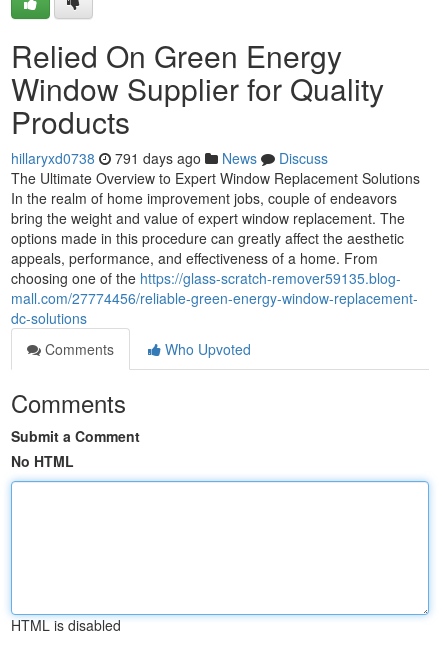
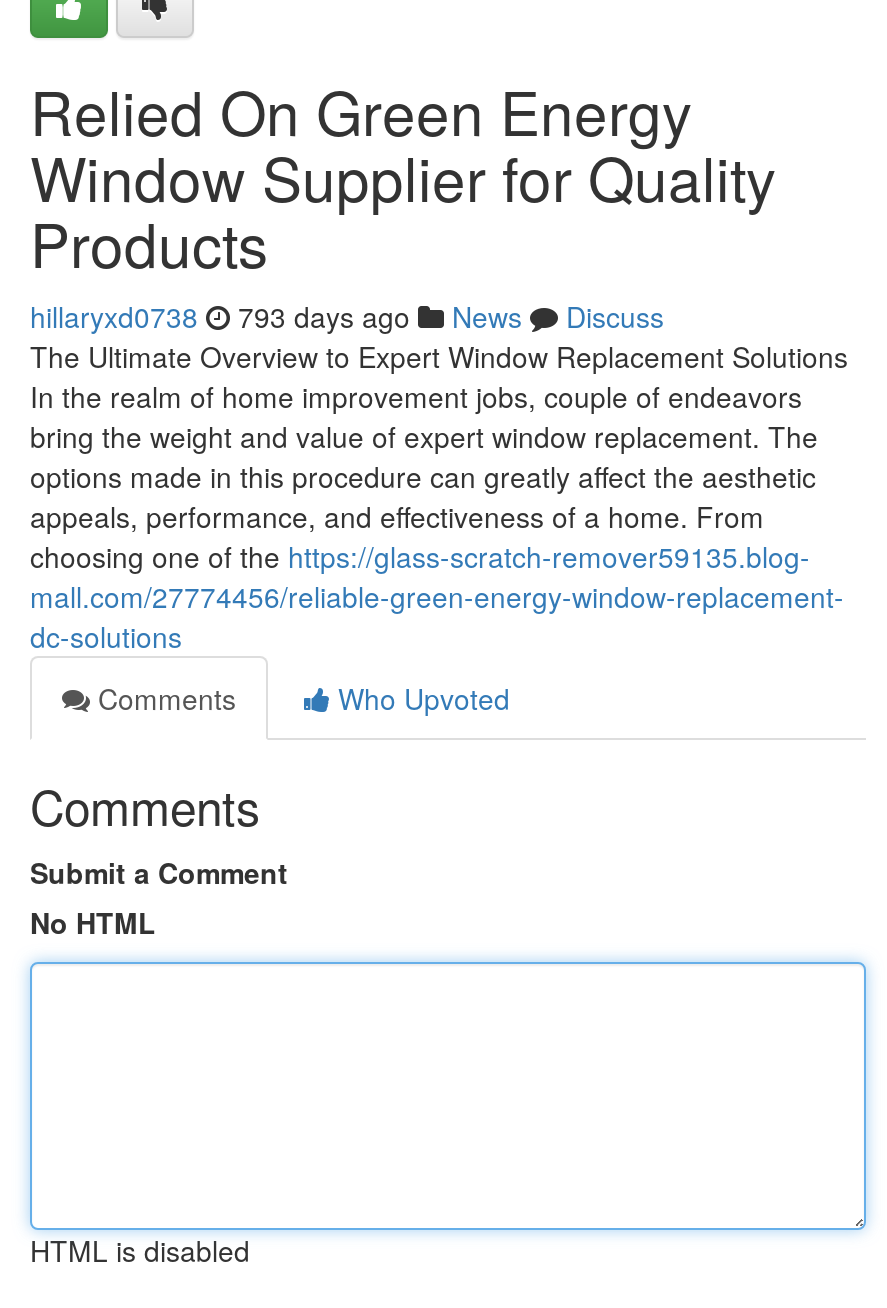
[11,148,328,168] hillaryxd0738 791 days ago News Discuss -> [30,296,664,336] hillaryxd0738 793 days ago News Discuss

